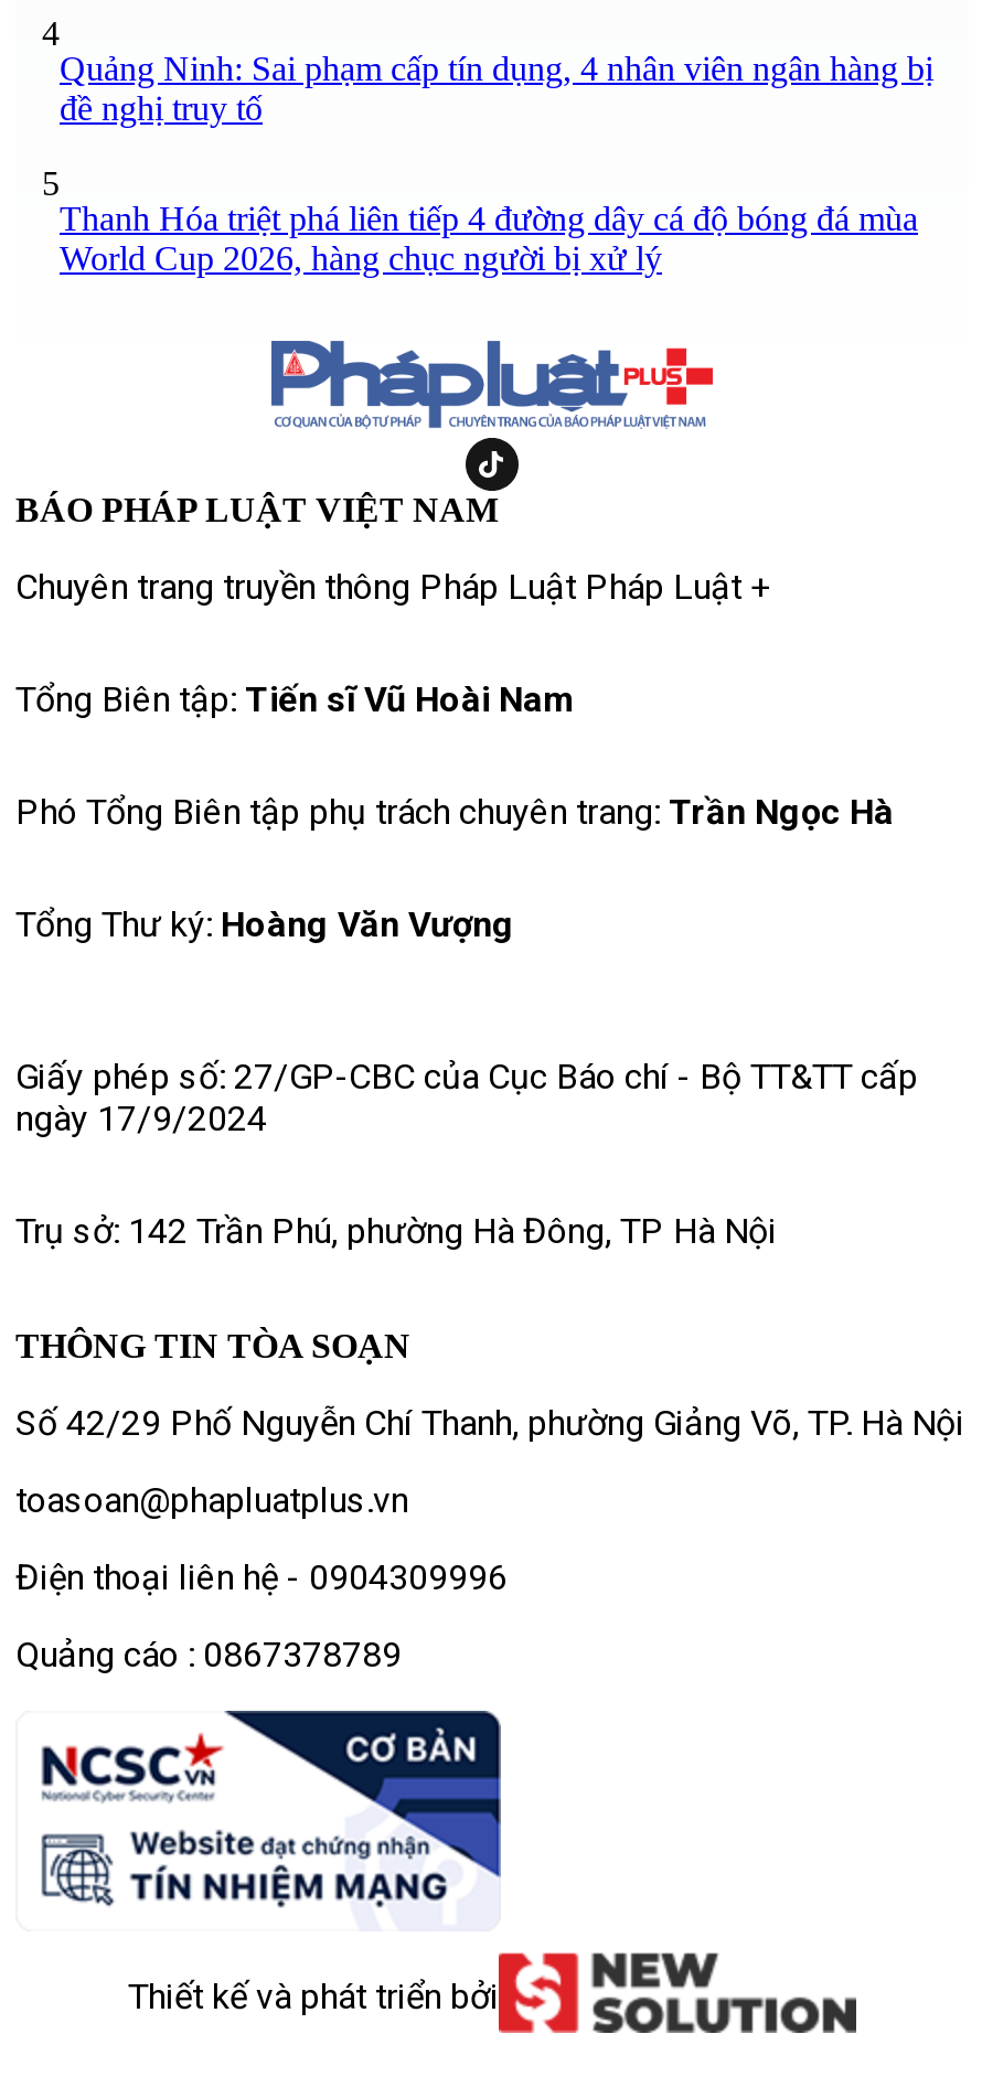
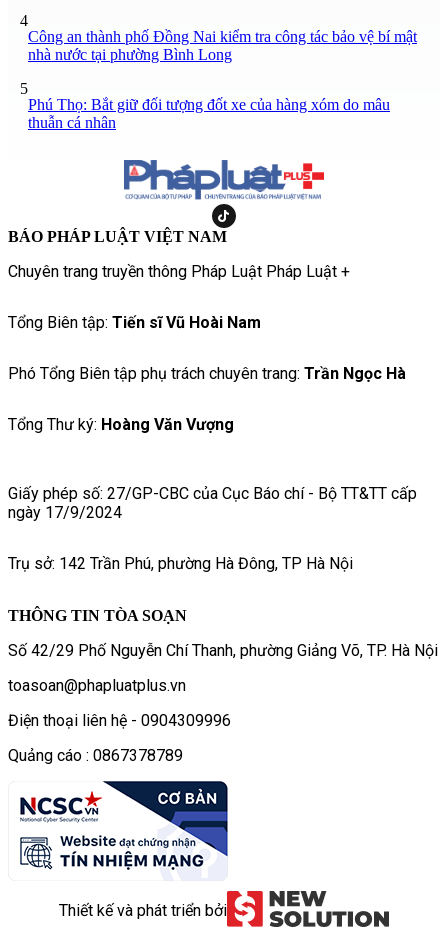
[60,50,933,127] Quảng Ninh: Sai phạm cấp tín dụng, 4 nhân viên ngân hàng bị | đề nghị truy tố -> [28,28,417,63] Công an thành phố Đồng Nai kiểm tra công tác bảo vệ bí mật | nhà nước tại phường Bình Long
[60,200,918,277] Thanh Hóa triệt phá liên tiếp 4 đường dây cá độ bóng đá mùa | World Cup 2026, hàng chục người bị xử lý -> [28,96,390,131] Phú Thọ: Bắt giữ đối tượng đốt xe của hàng xóm do mâu | thuẫn cá nhân

